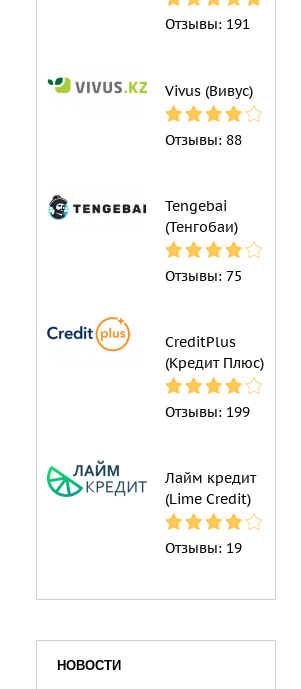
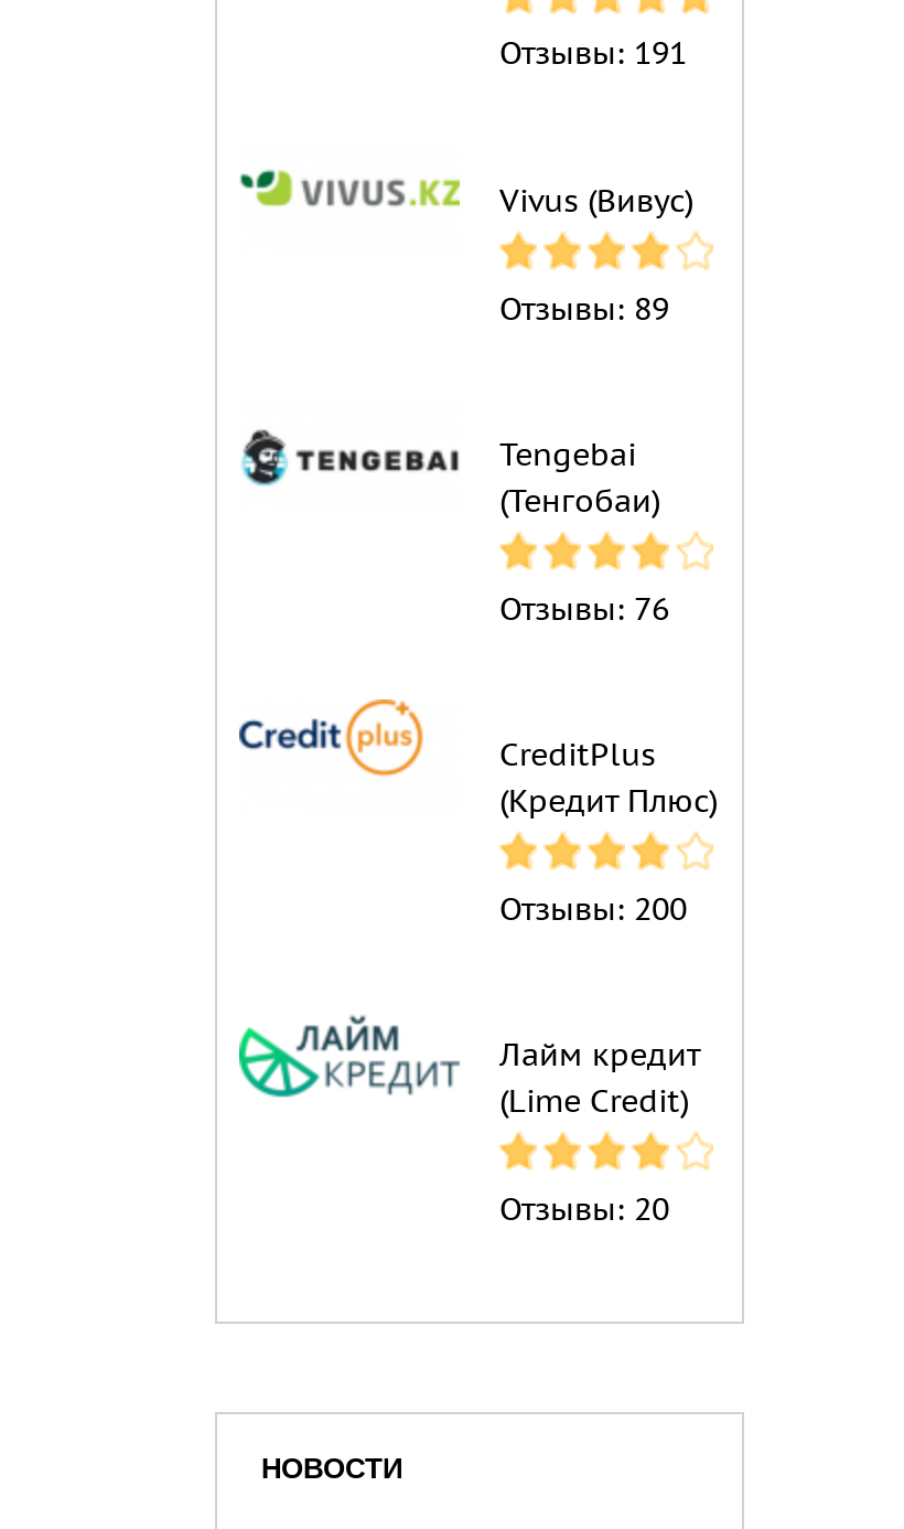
[165,131,242,149] Отзывы: 88 -> [499,288,669,328] Отзывы: 89
[165,267,242,285] Отзывы: 75 -> [499,589,669,629] Отзывы: 76
[165,403,250,421] Отзывы: 199 -> [499,889,687,929] Отзывы: 200
[165,539,242,557] Отзывы: 19 -> [499,1190,669,1230] Отзывы: 20

